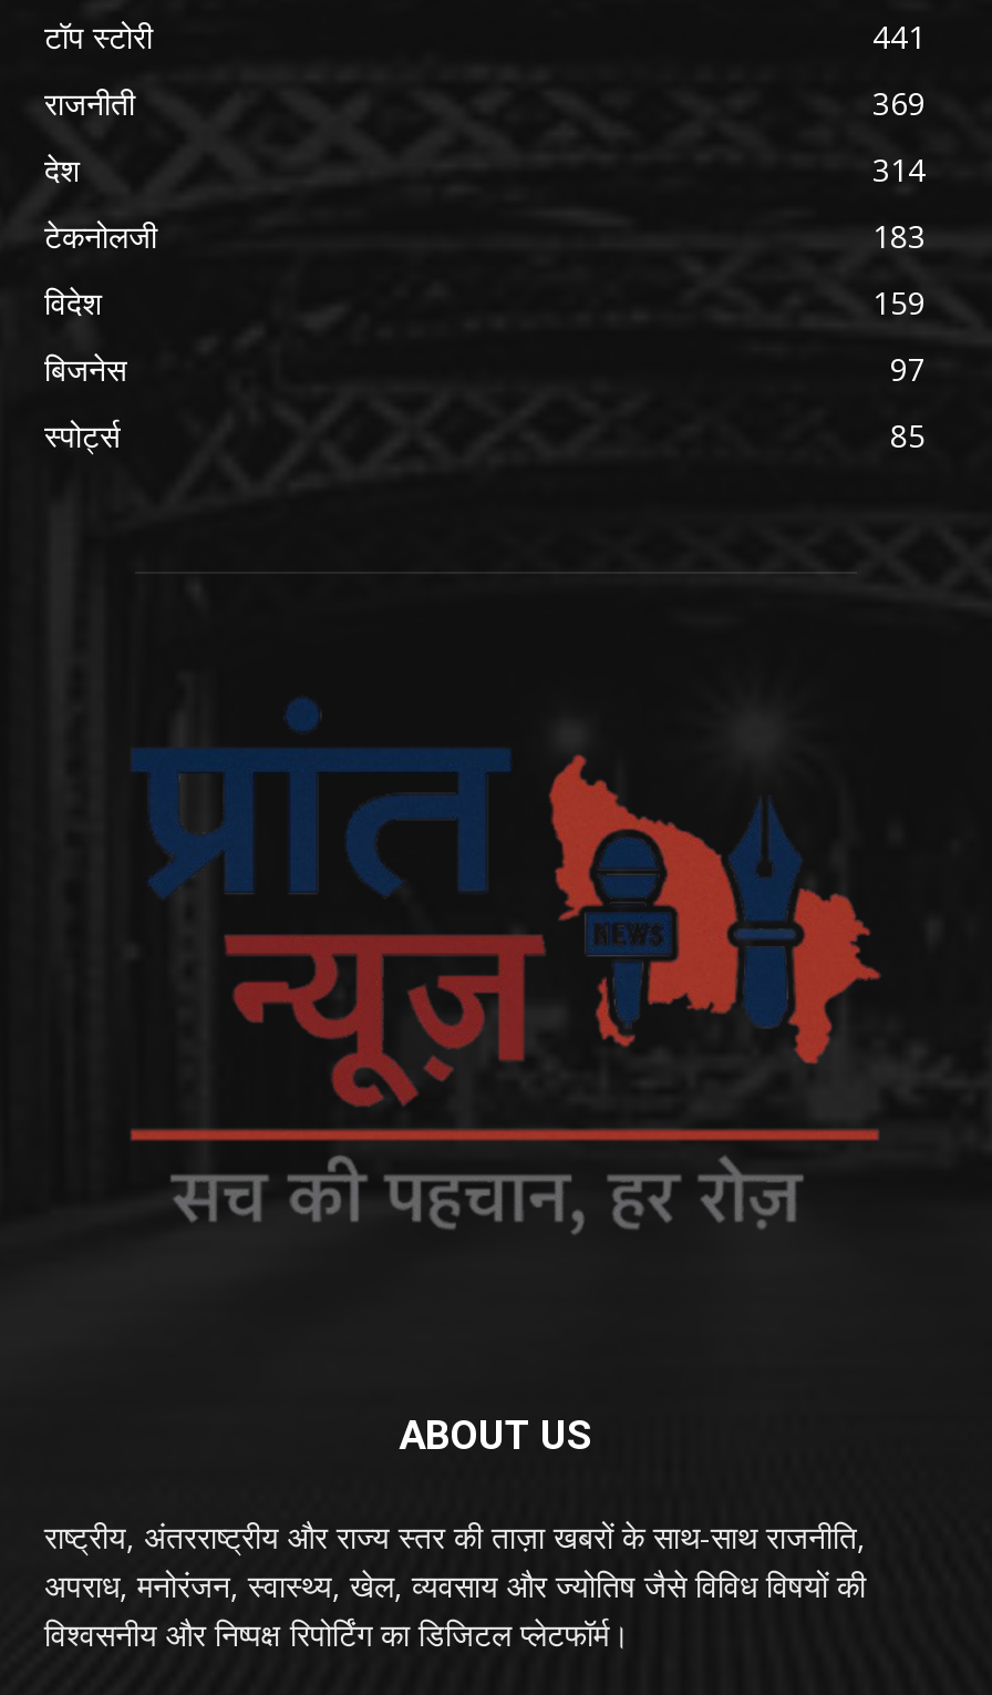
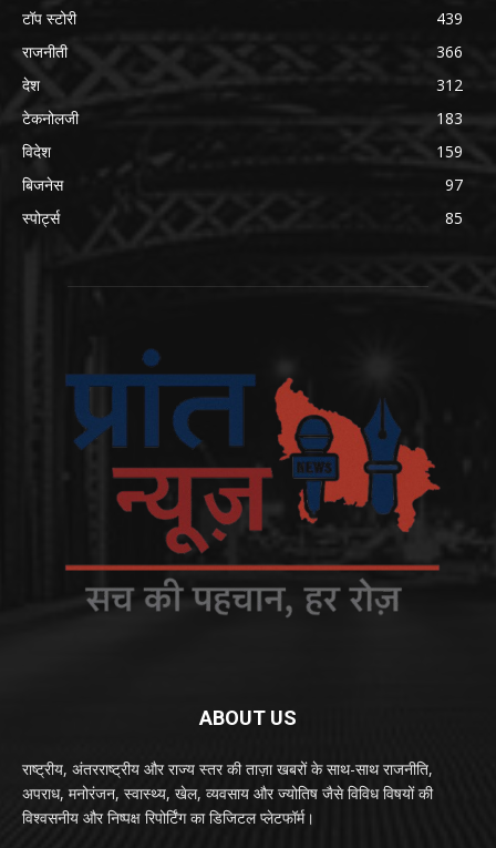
[872,15,926,57] 441 -> [436,8,463,29] 439
[872,82,926,124] 369 -> [436,41,463,62] 366
[872,148,926,190] 314 -> [436,74,463,95] 312

